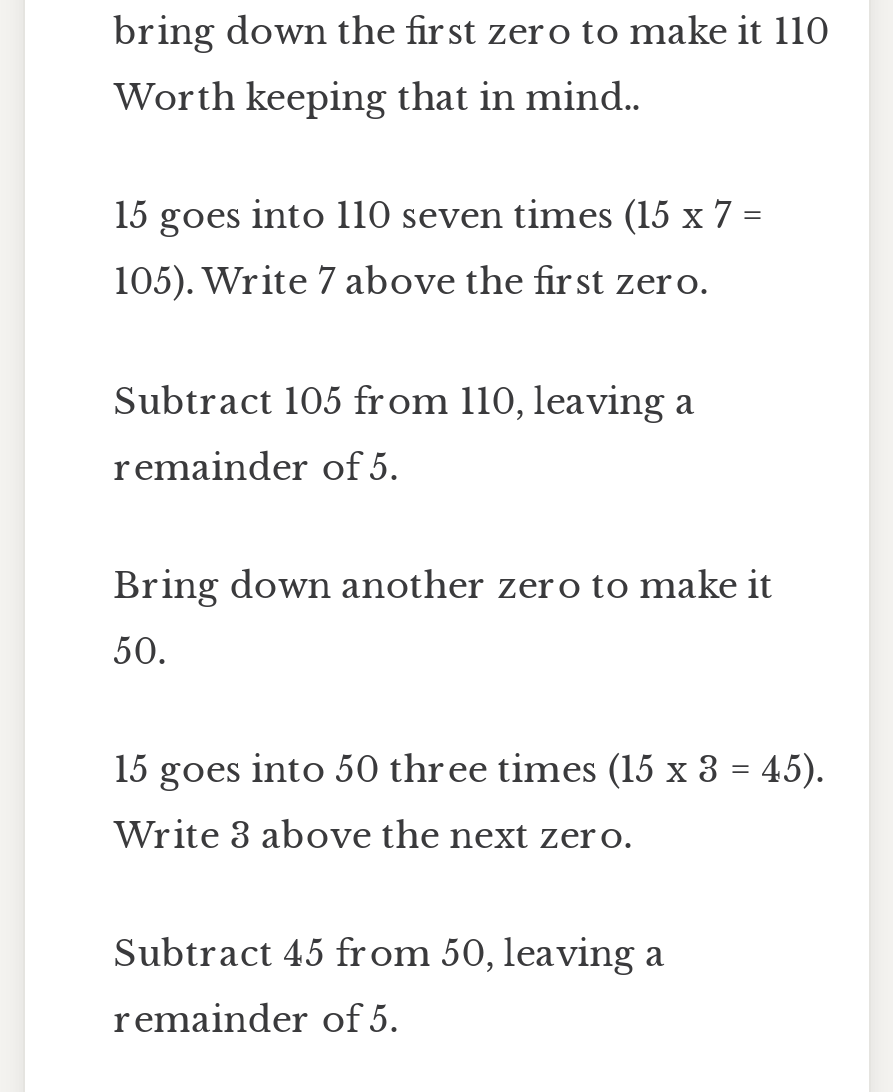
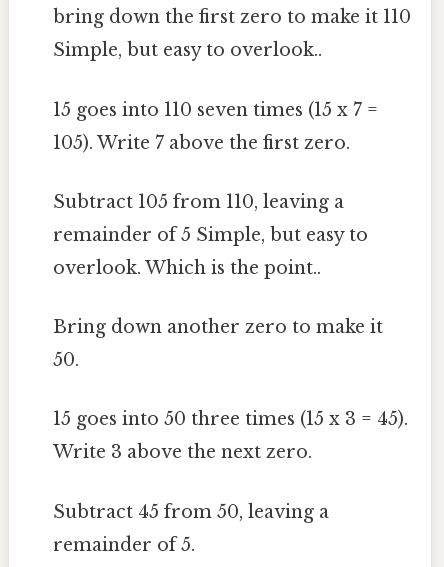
[113,77,639,121] Worth keeping that in mind.. -> [53,39,322,61] Simple, but easy to overlook..
[113,446,397,490] remainder of 5. -> [53,224,368,279] remainder of 5 Simple, but easy to | overlook. Which is the point..

